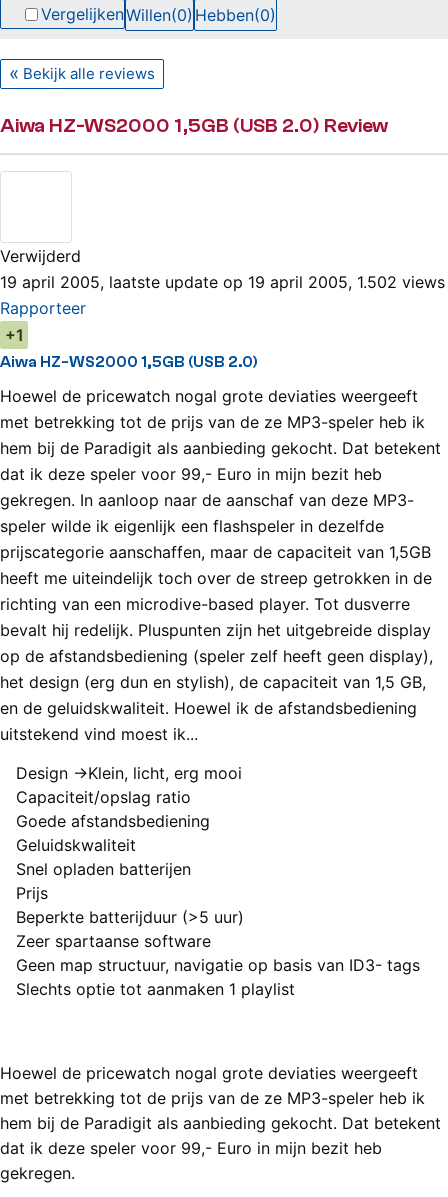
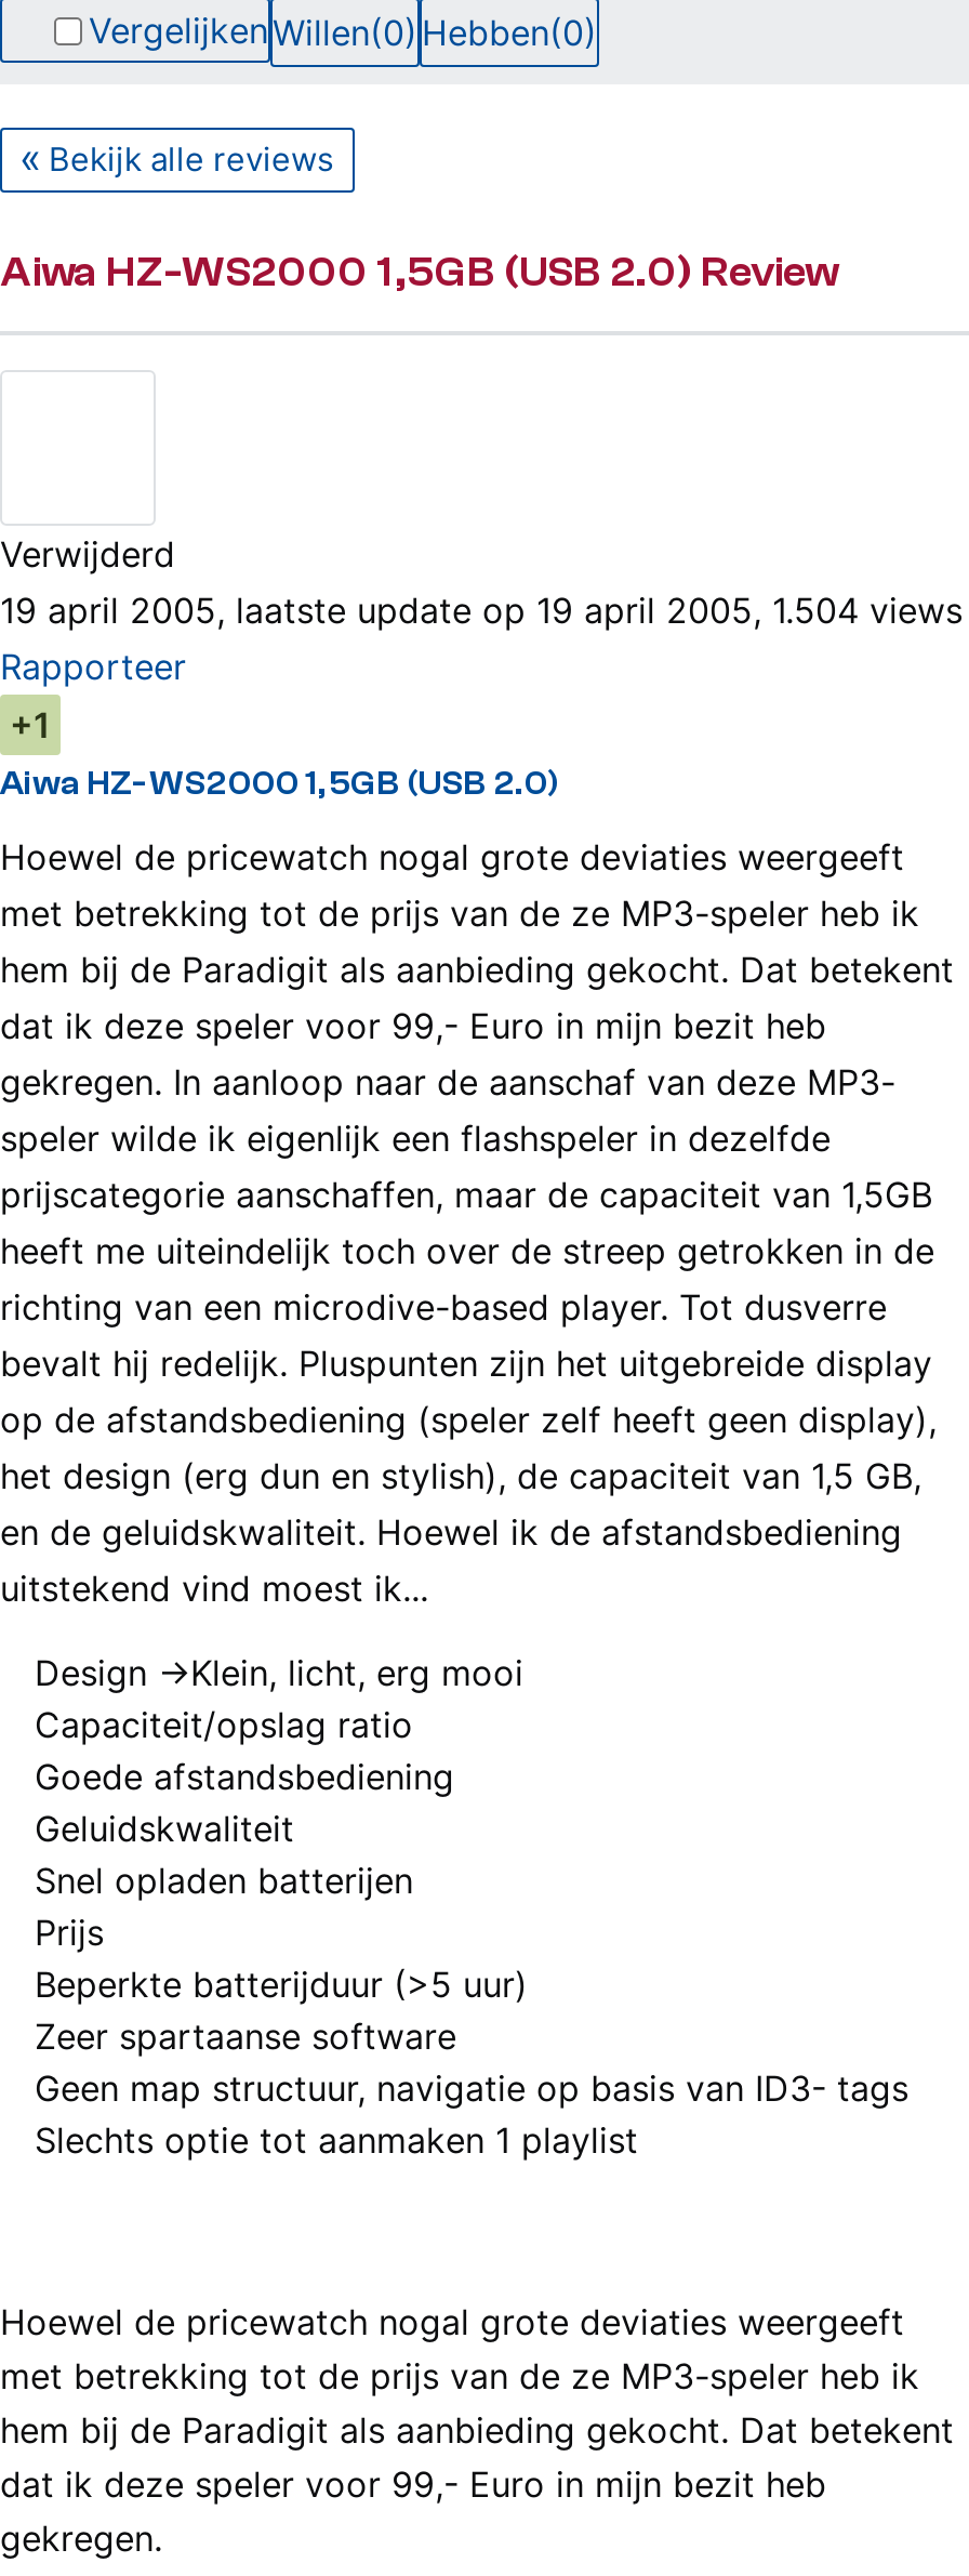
[0,272,445,292] 19 april 2005, laatste update op 19 april 2005, 1.502 views -> [0,589,963,632] 19 april 2005, laatste update op 19 april 2005, 1.504 views

